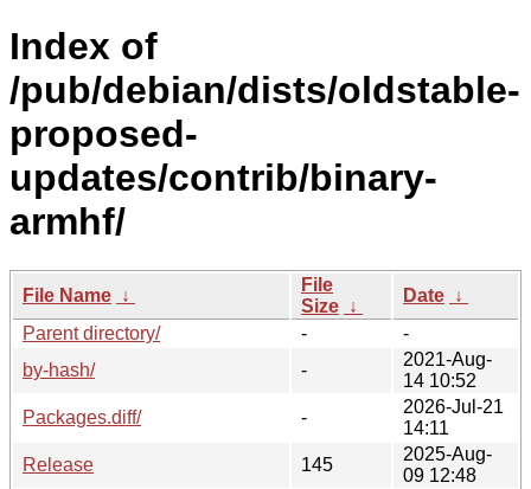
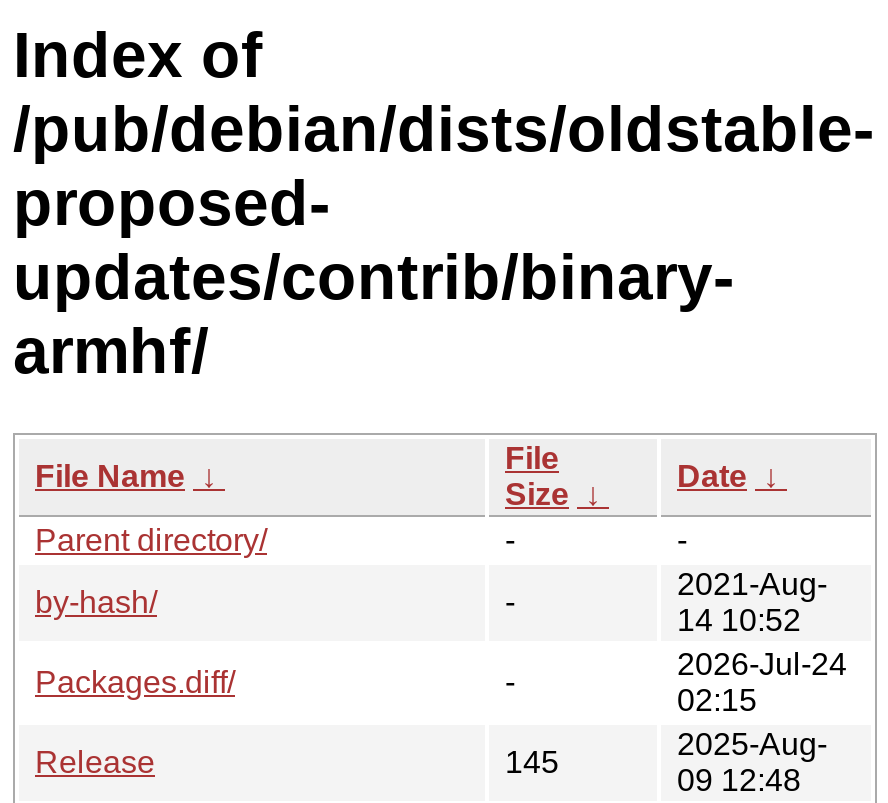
[403,397,504,438] 2026-Jul-21 | 14:11 -> [677,647,847,717] 2026-Jul-24 | 02:15

